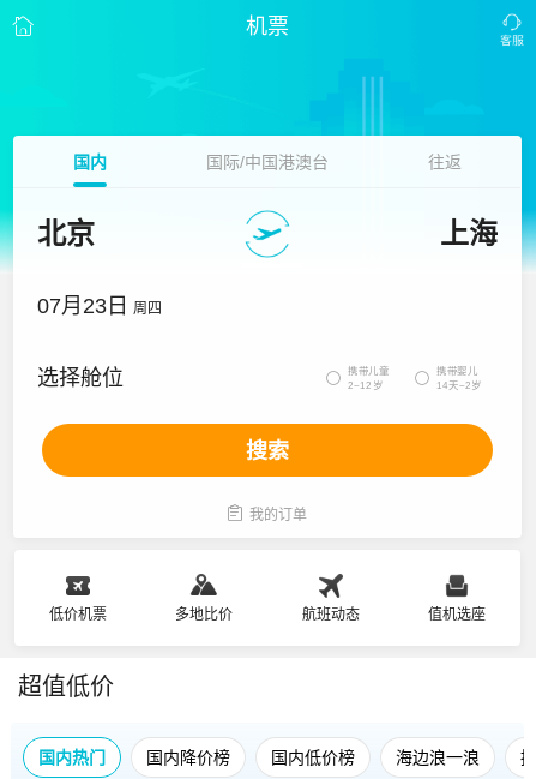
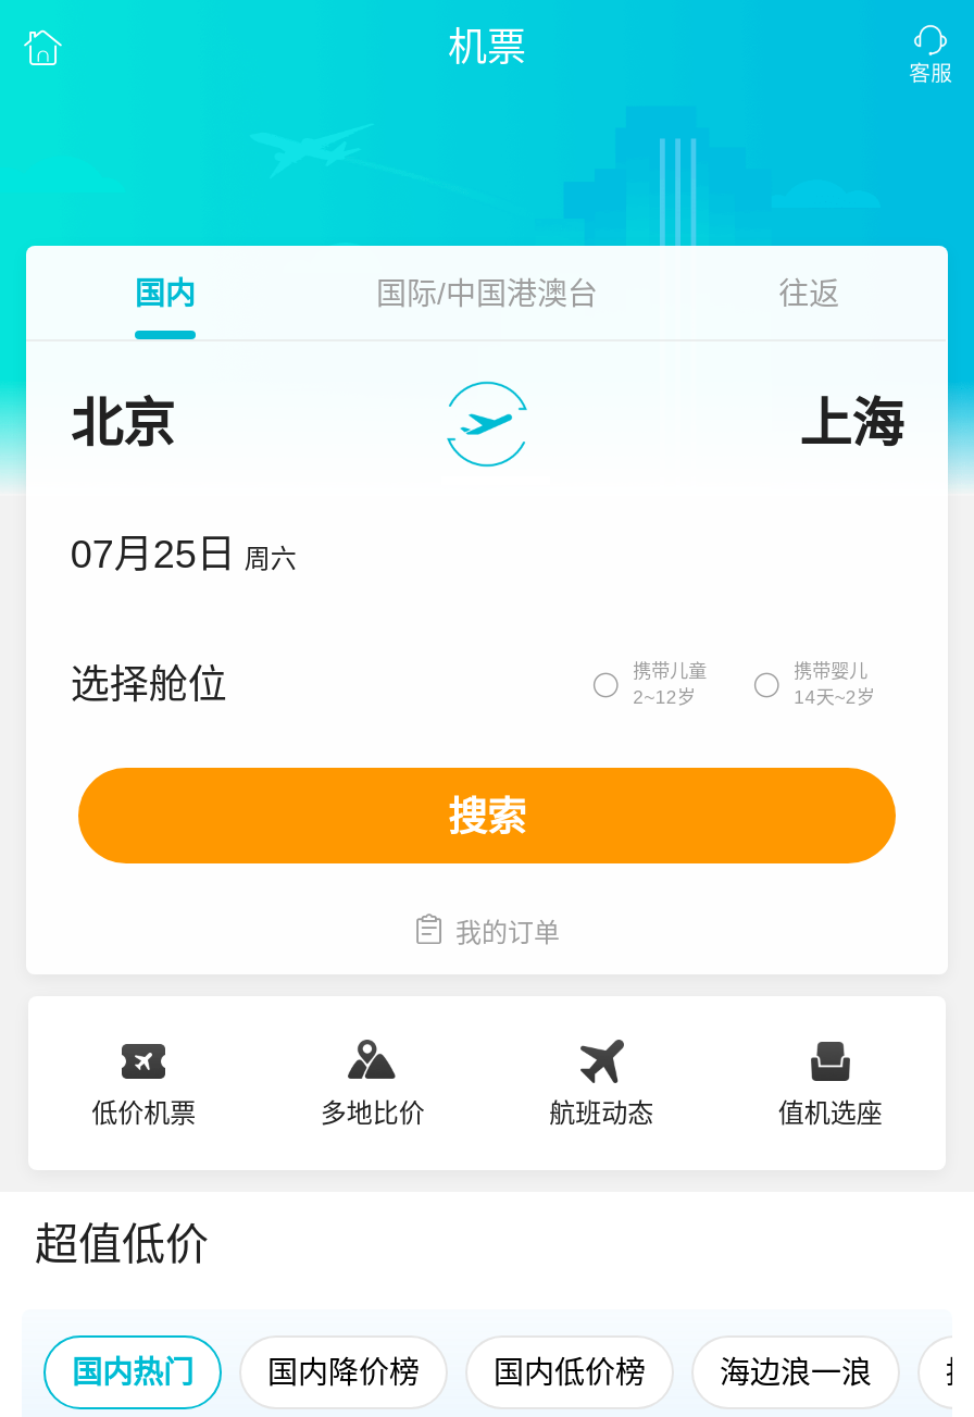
[38,294,162,318] 07月23日 周四 -> [70,533,296,576] 07月25日 周六

